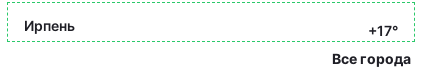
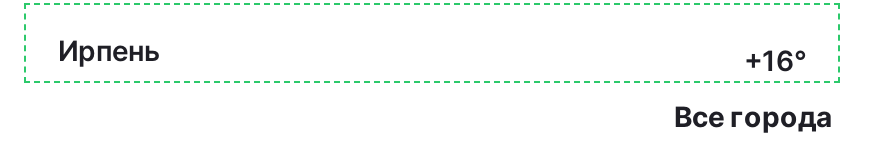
[368,22,398,39] +17° -> [744,43,806,77] +16°

